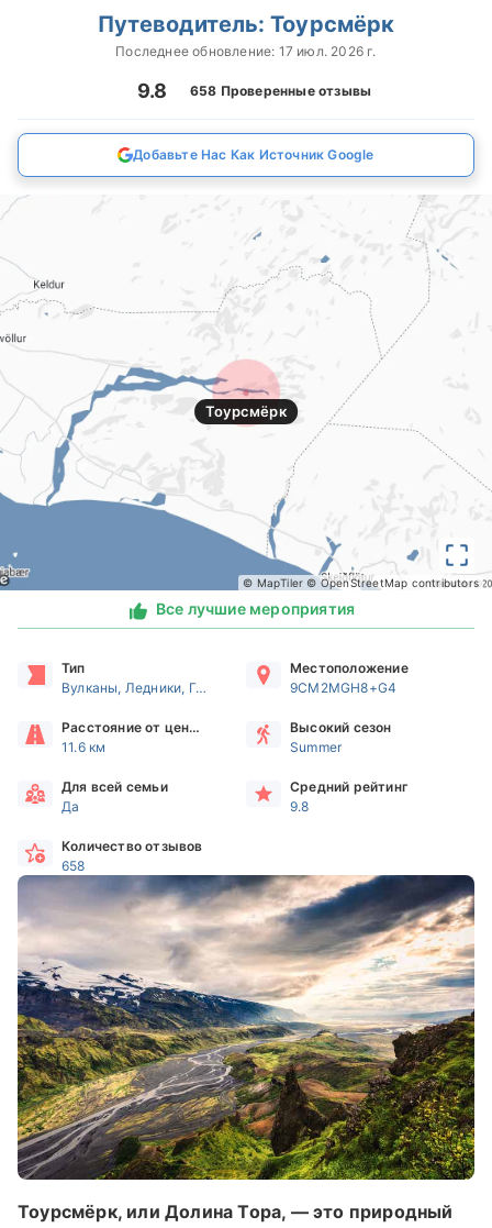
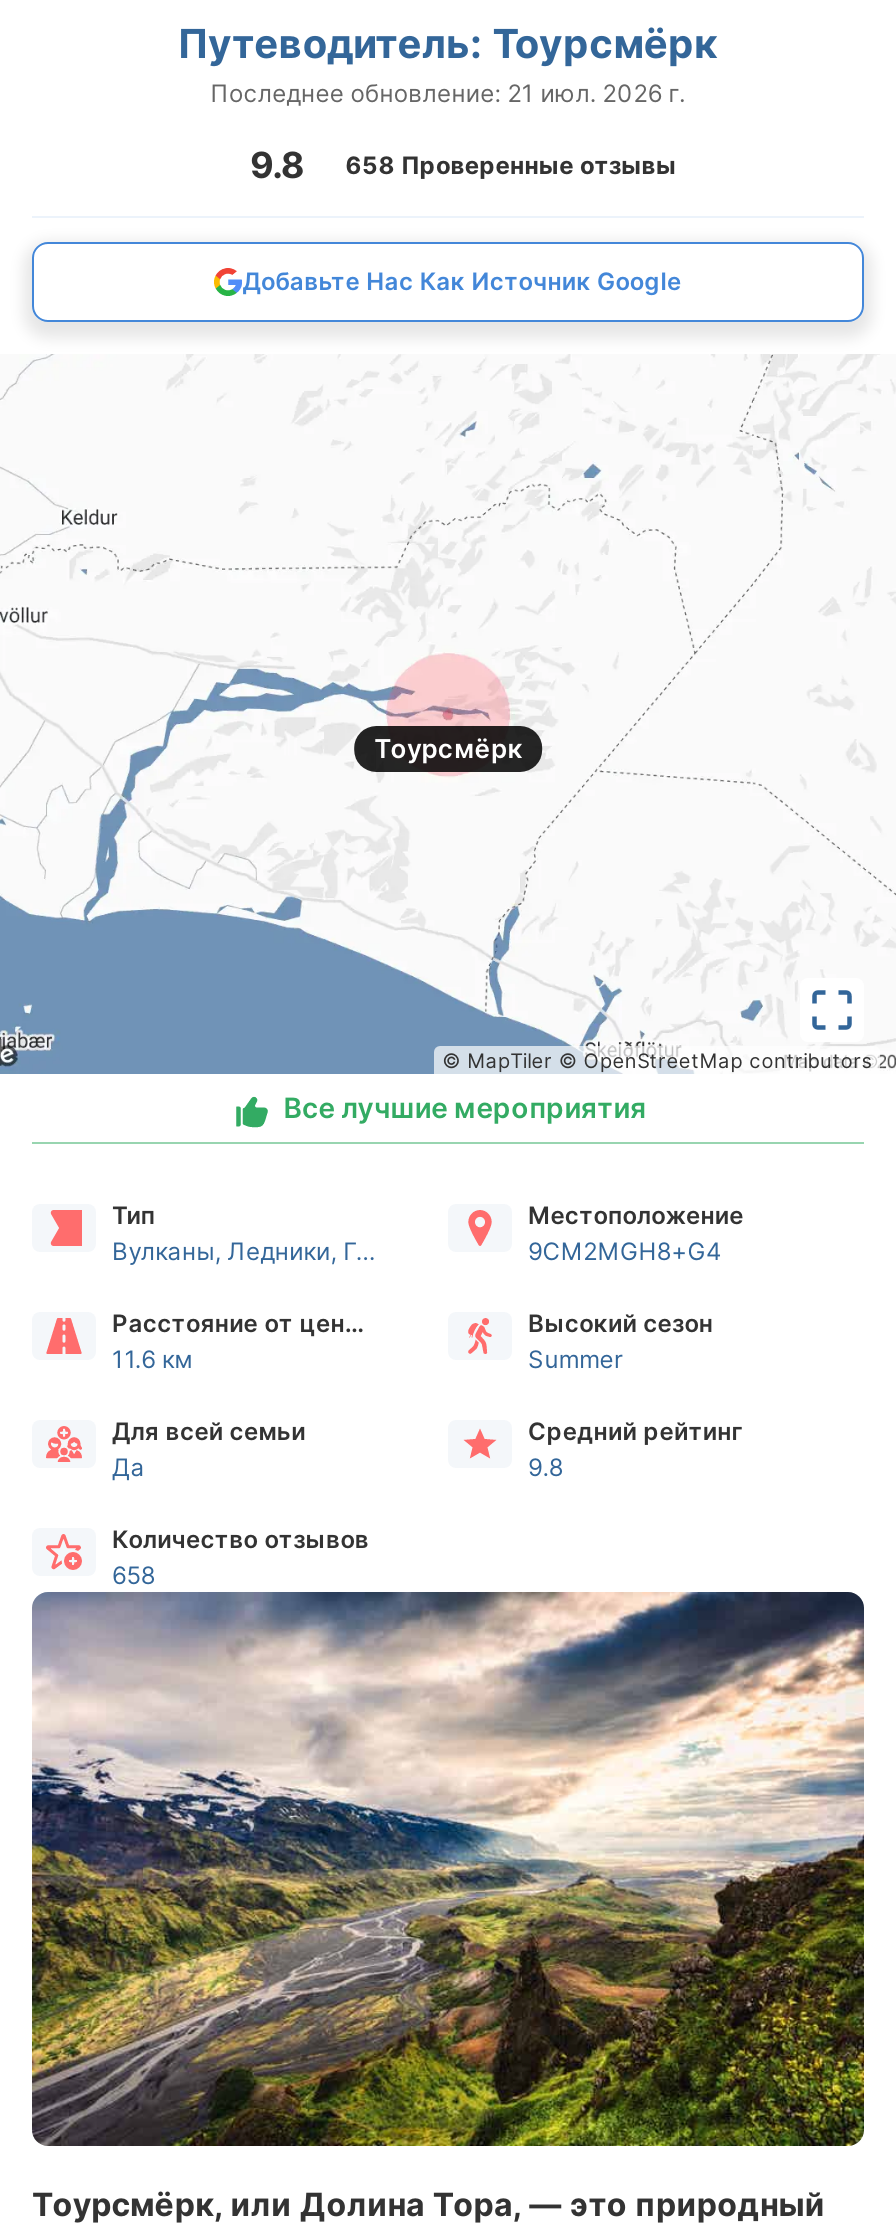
[116,43,376,59] Последнее обновление: 17 июл. 2026 г. -> [211,78,685,108] Последнее обновление: 21 июл. 2026 г.

